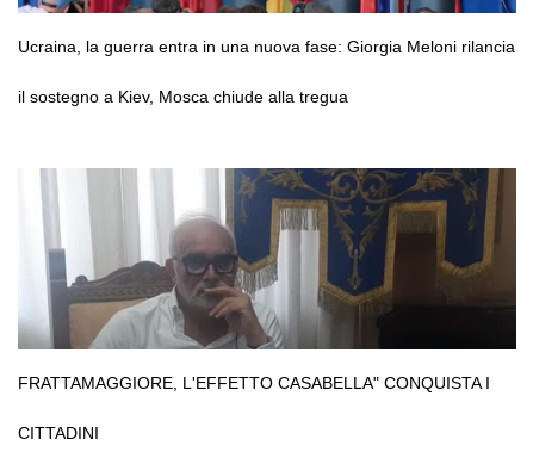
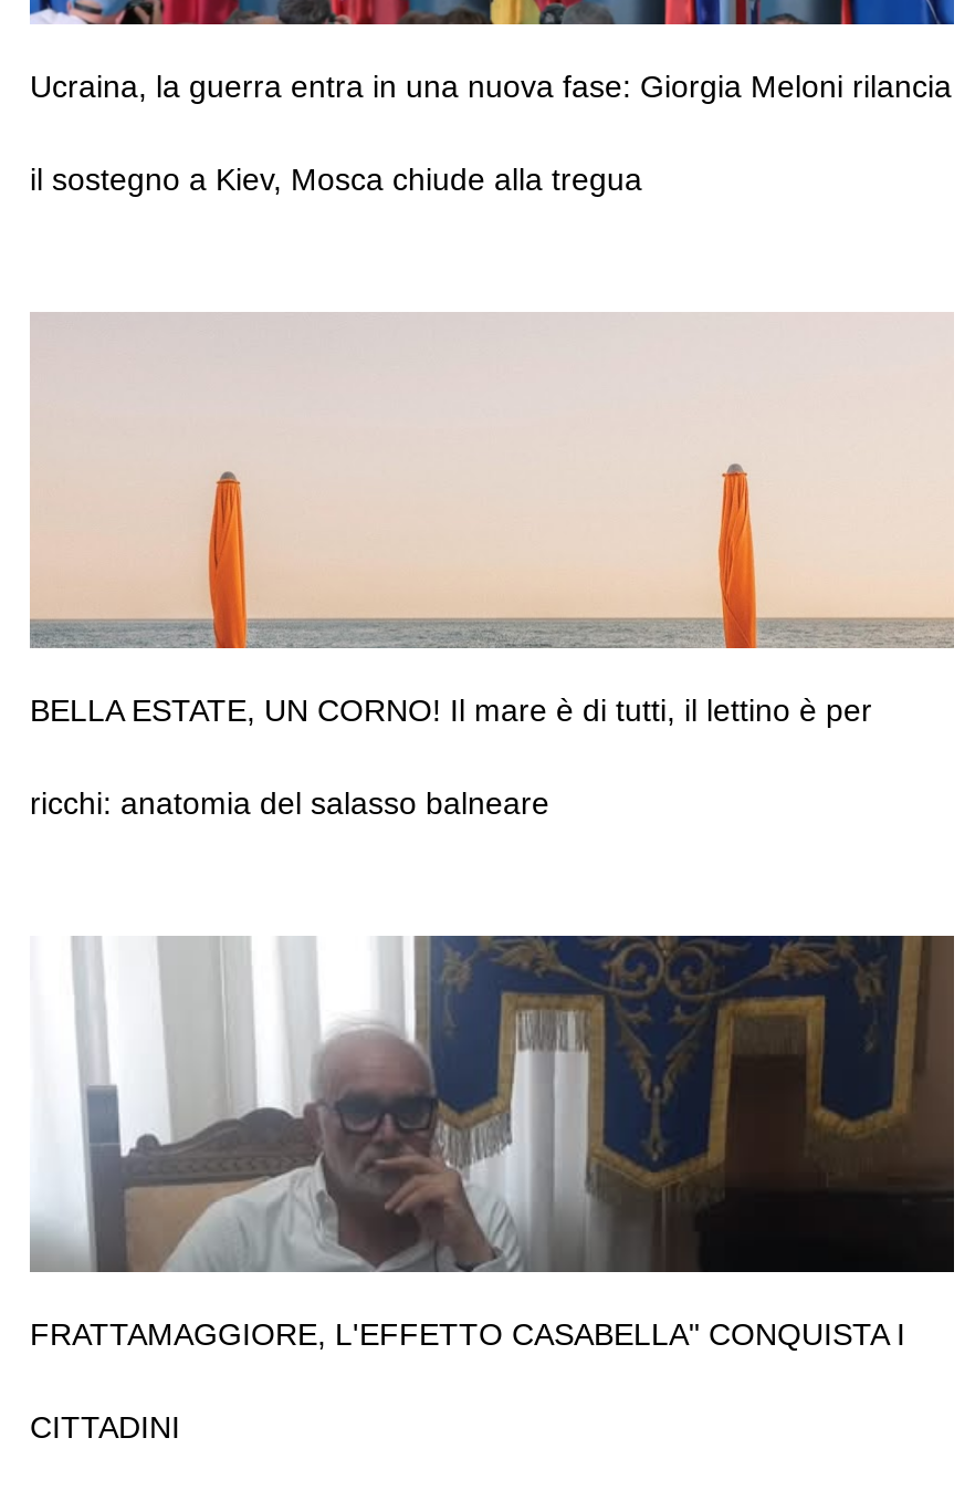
none -> [30,312,954,821] [image] | BELLA ESTATE, UN CORNO! Il mare è di tutti, il lettino è per | ricchi: anatomia del salasso balneare

